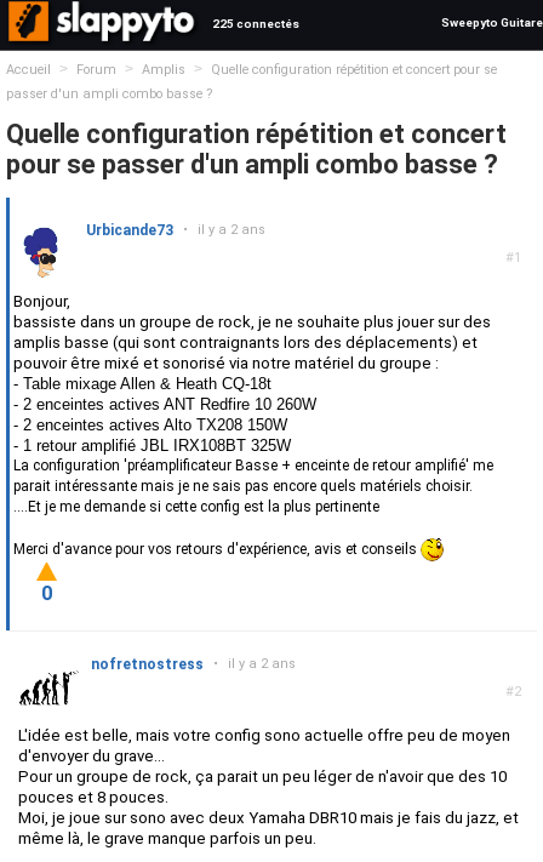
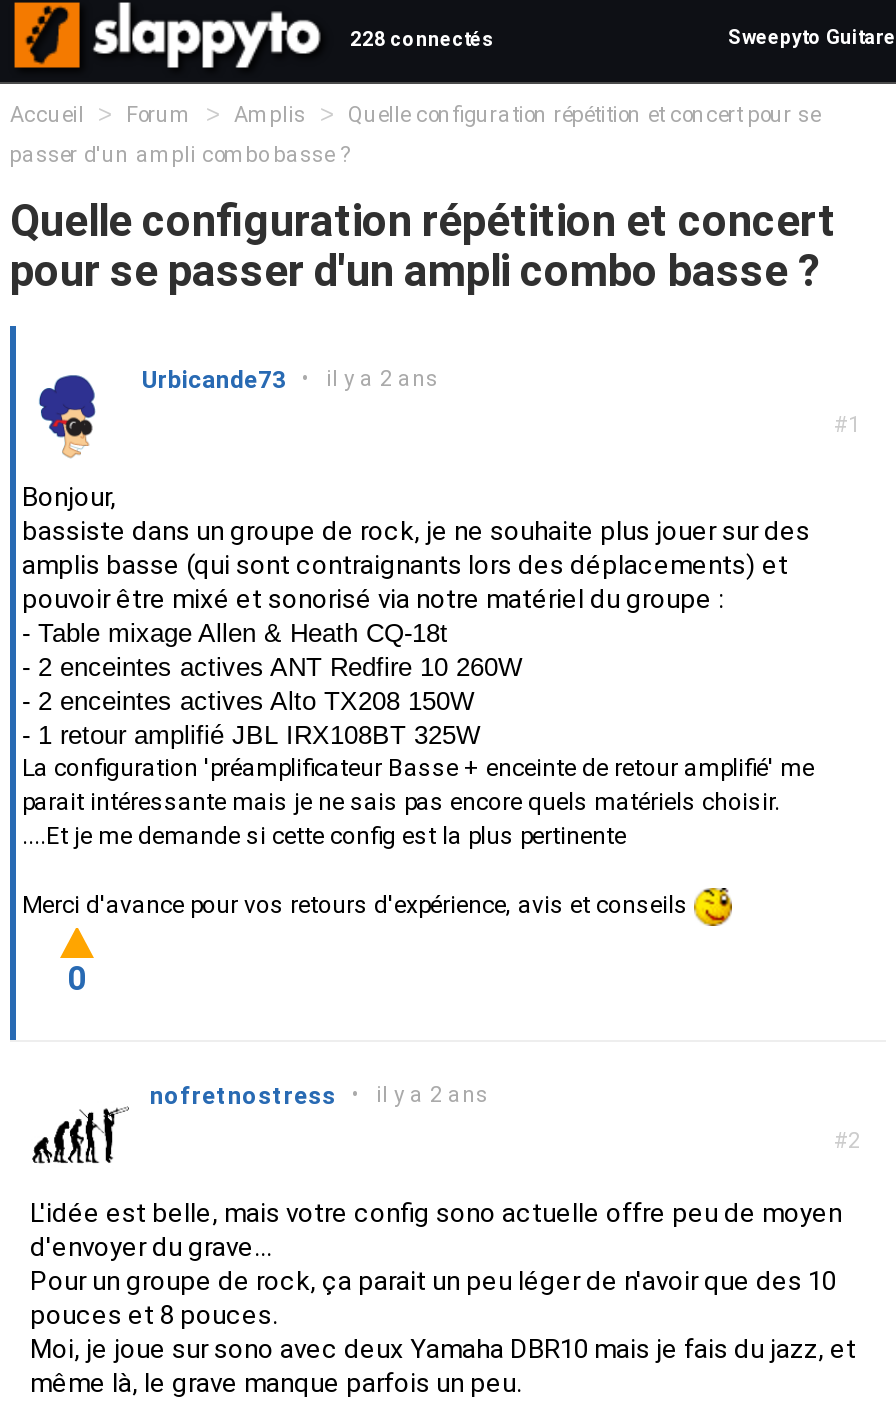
[212,17,299,30] 225 connectés -> [350,28,494,50] 228 connectés

